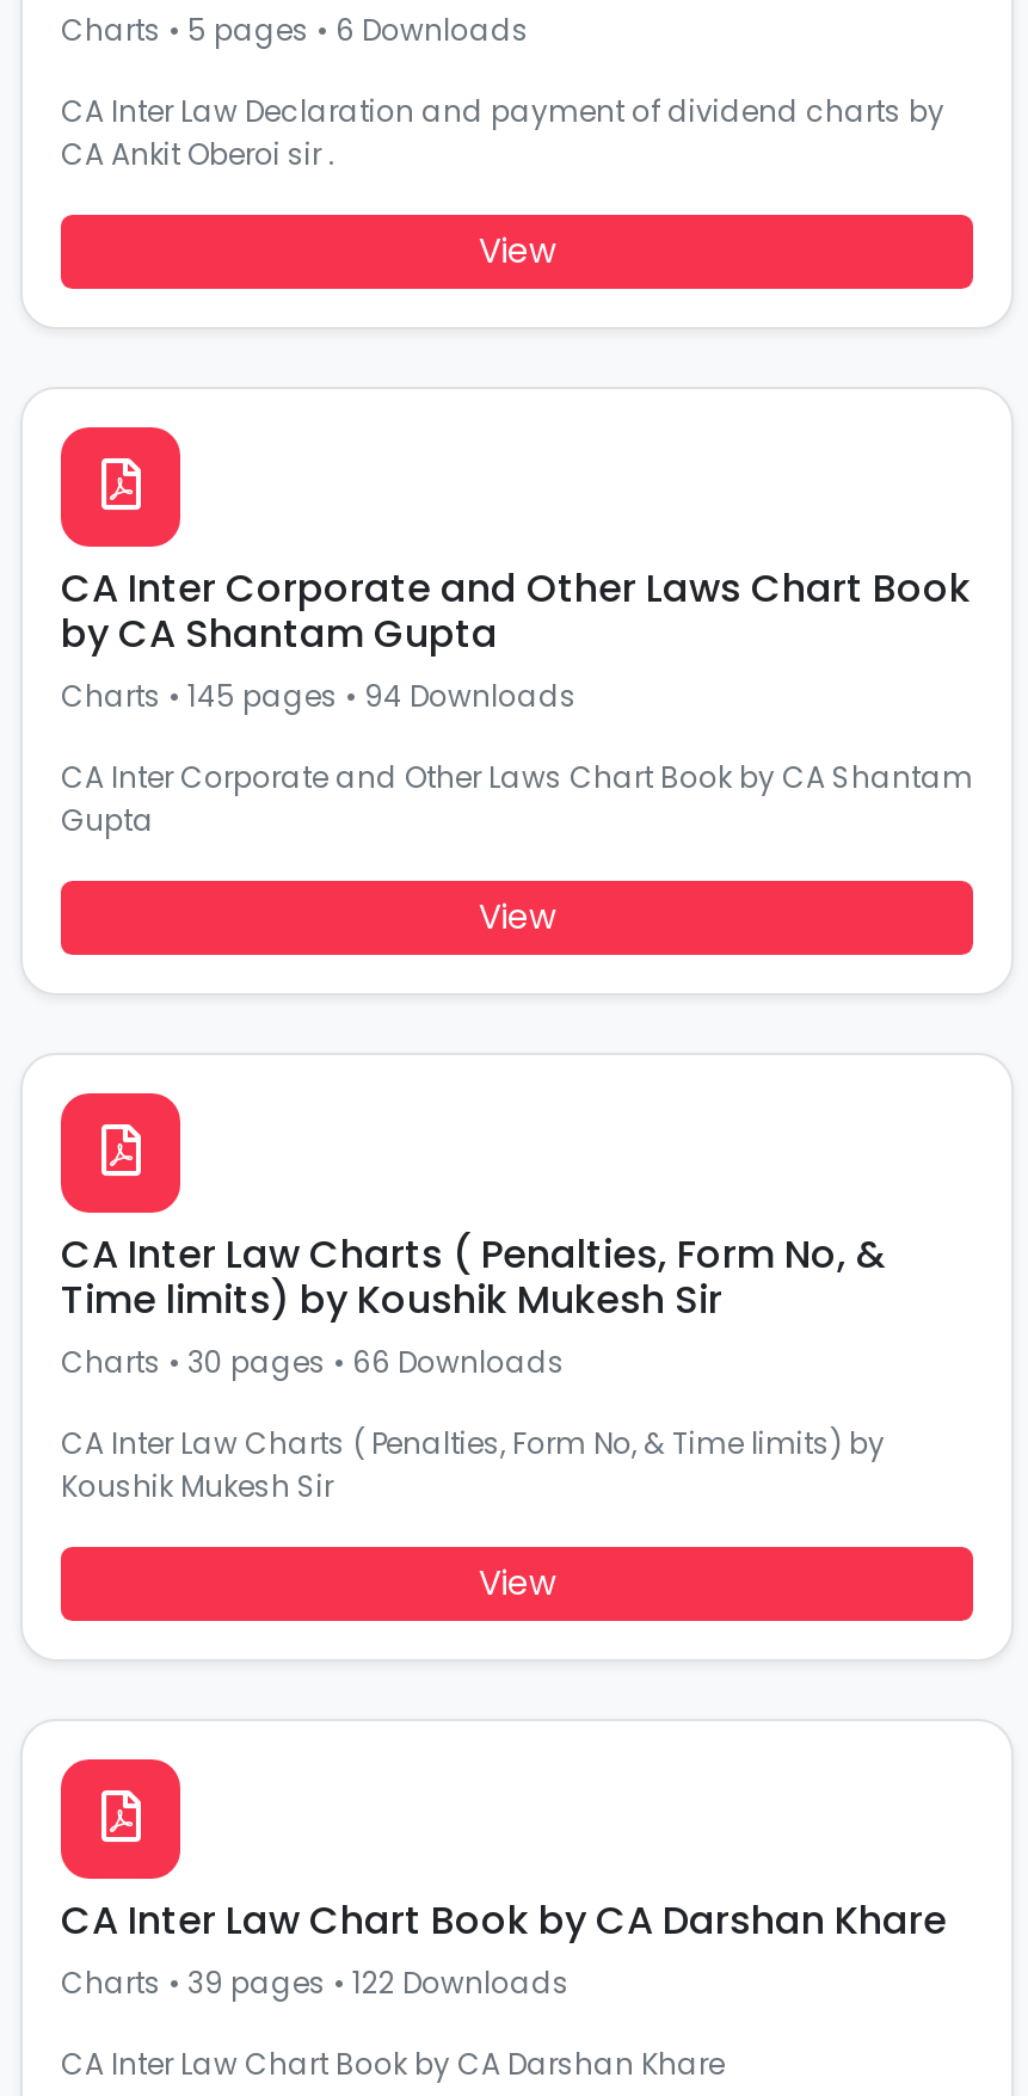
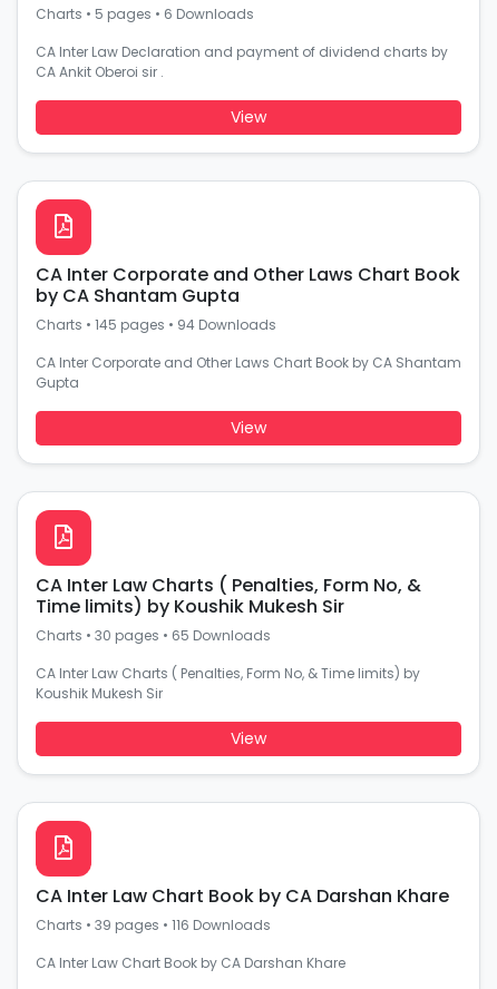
[61,1342,565,1382] Charts • 30 pages • 66 Downloads -> [36,626,271,645] Charts • 30 pages • 65 Downloads
[61,1962,570,2003] Charts • 39 pages • 122 Downloads -> [36,915,271,934] Charts • 39 pages • 116 Downloads

